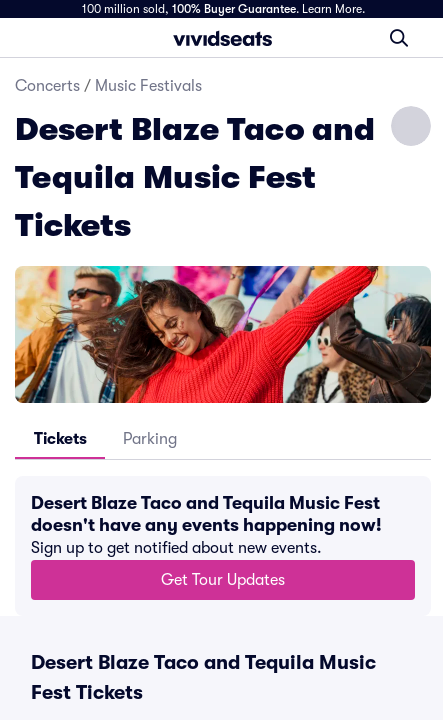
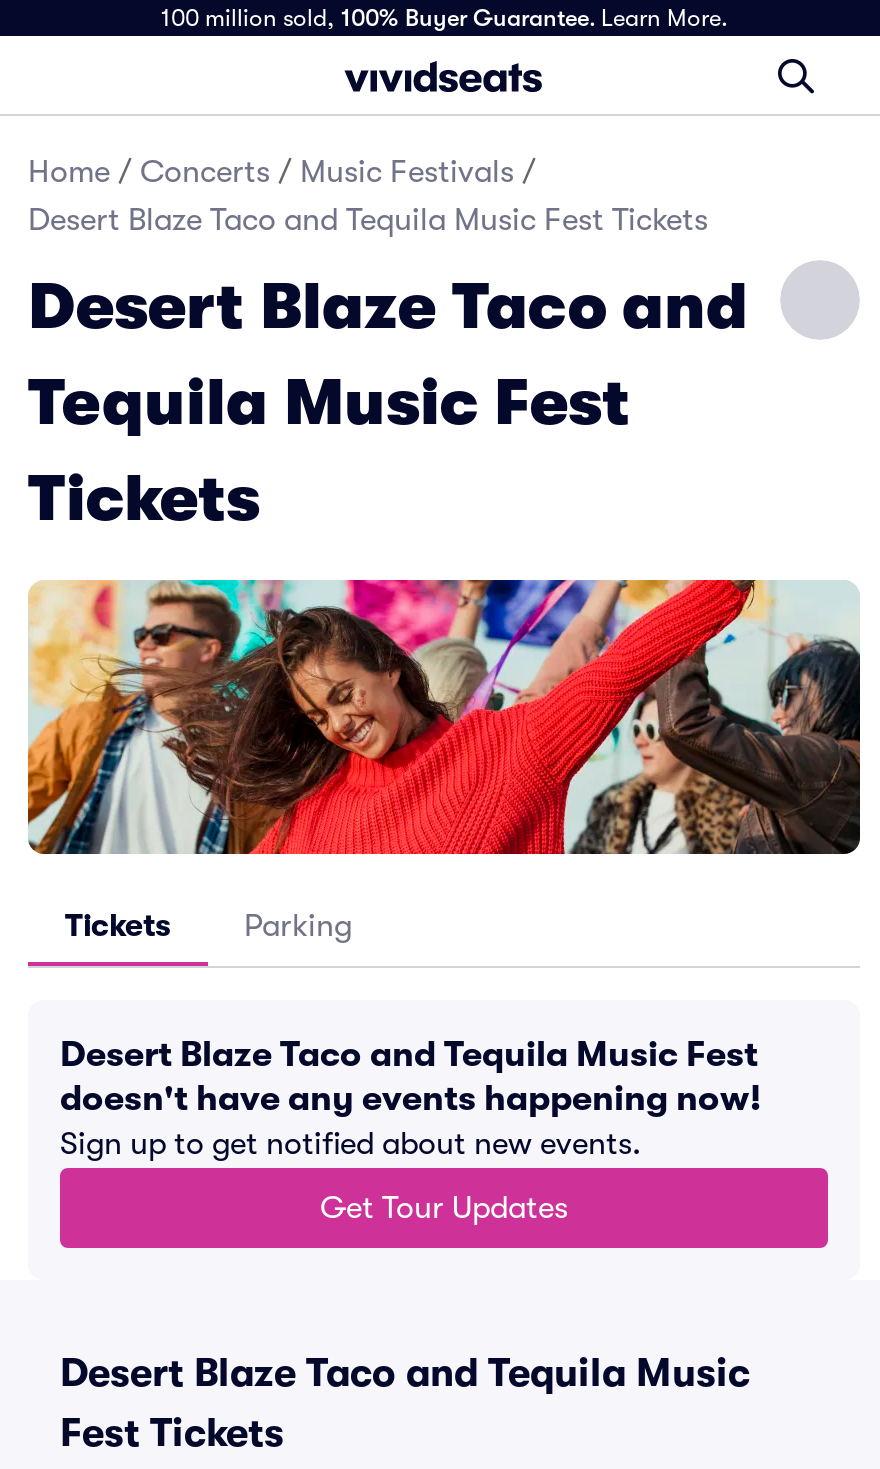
[15,77,202,95] Concerts / Music Festivals -> [28,154,708,238] Home / Concerts / Music Festivals / | Desert Blaze Taco and Tequila Music Fest Tickets

